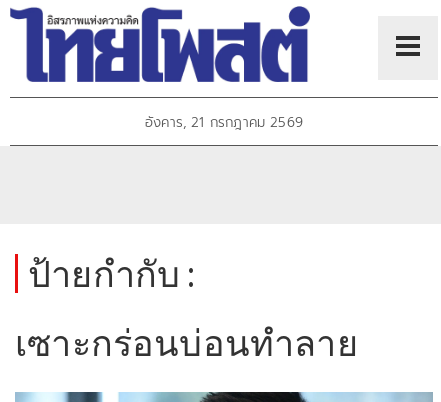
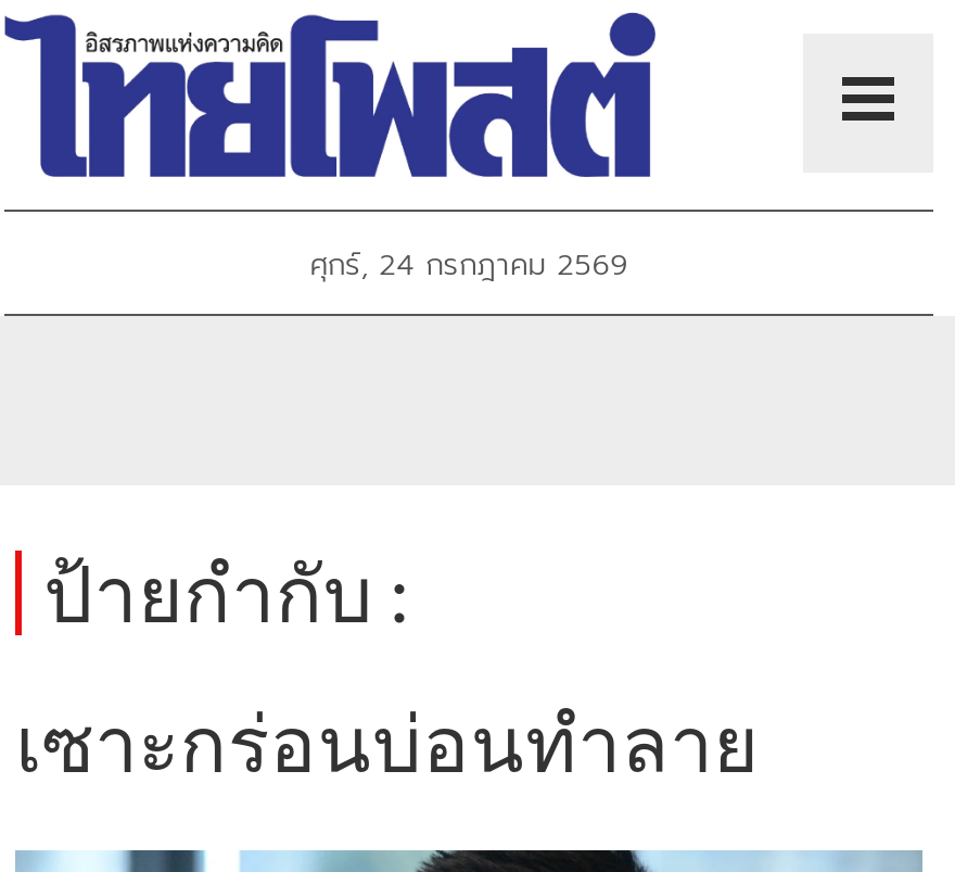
[145,112,303,133] อังคาร, 21 กรกฎาคม 2569 -> [310,243,628,289] ศุกร์, 24 กรกฎาคม 2569

